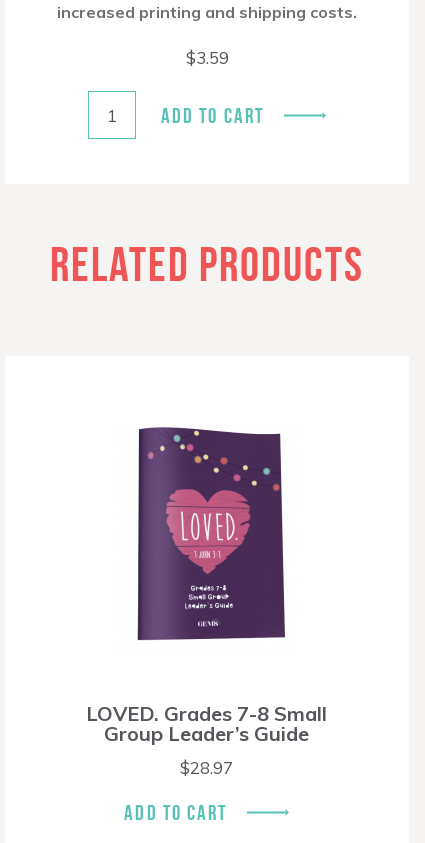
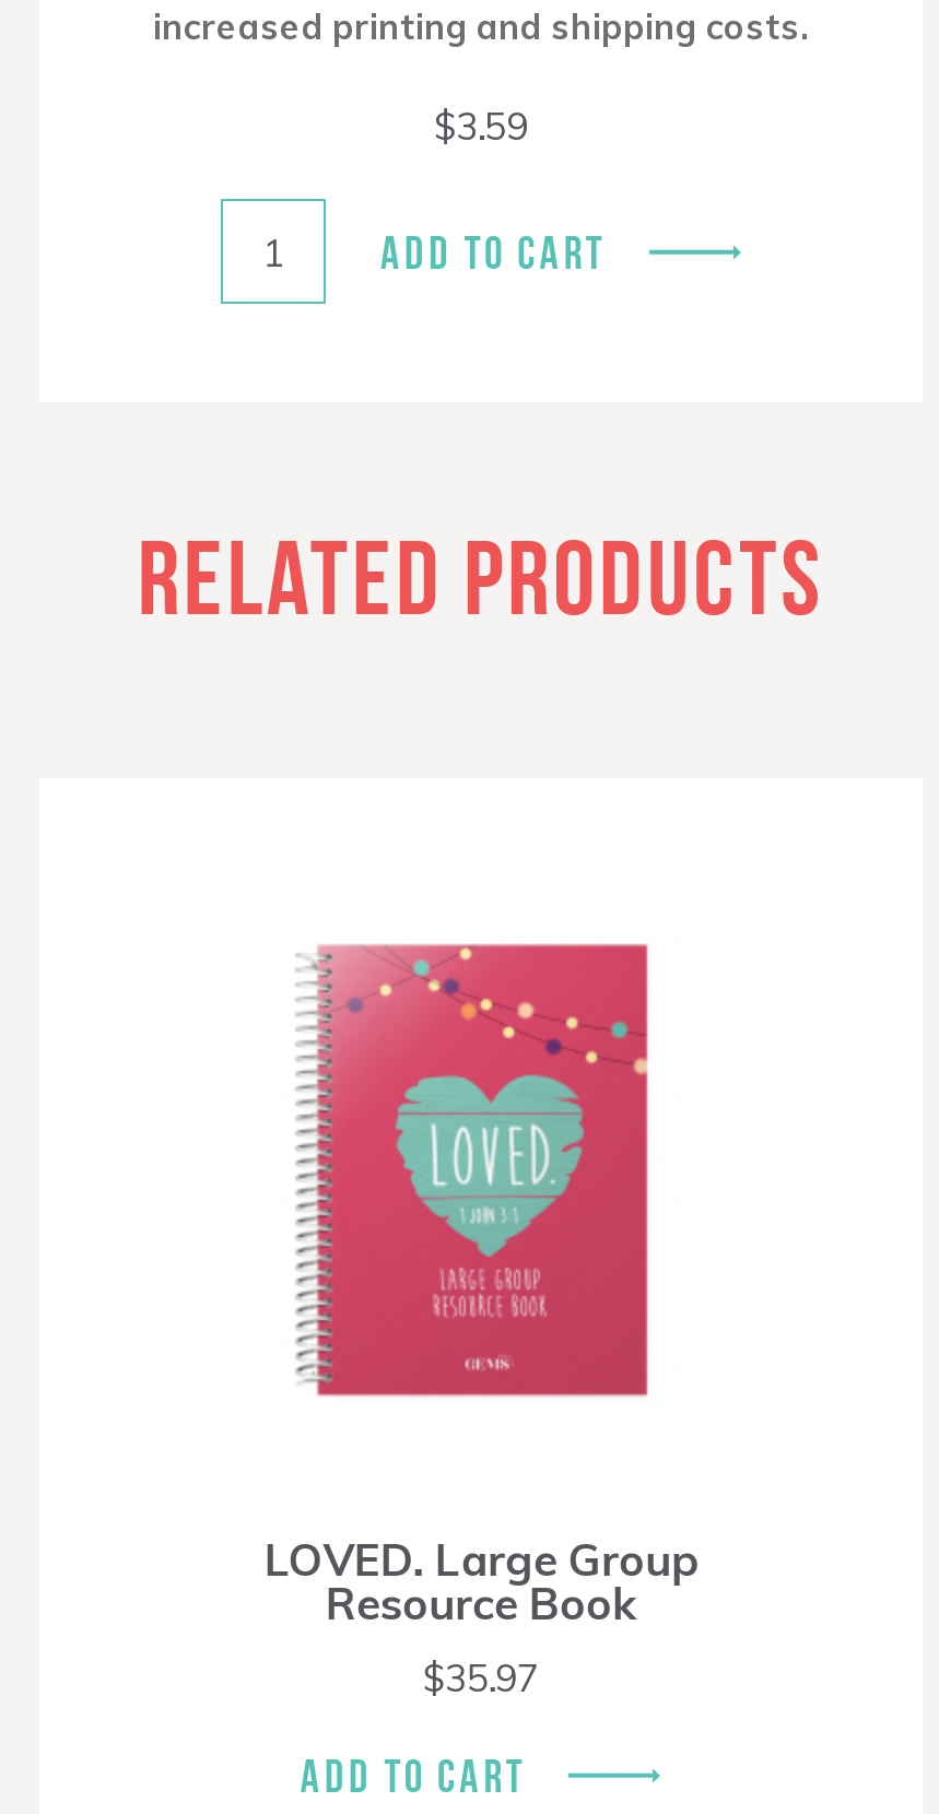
[123,426,286,641] [image] -> [295,933,652,1399] [image]
[86,701,327,778] LOVED. Grades 7-8 Small | Group Leader’s Guide | $28.97 -> [264,1532,697,1700] LOVED. Large Group | Resource Book | $35.97

